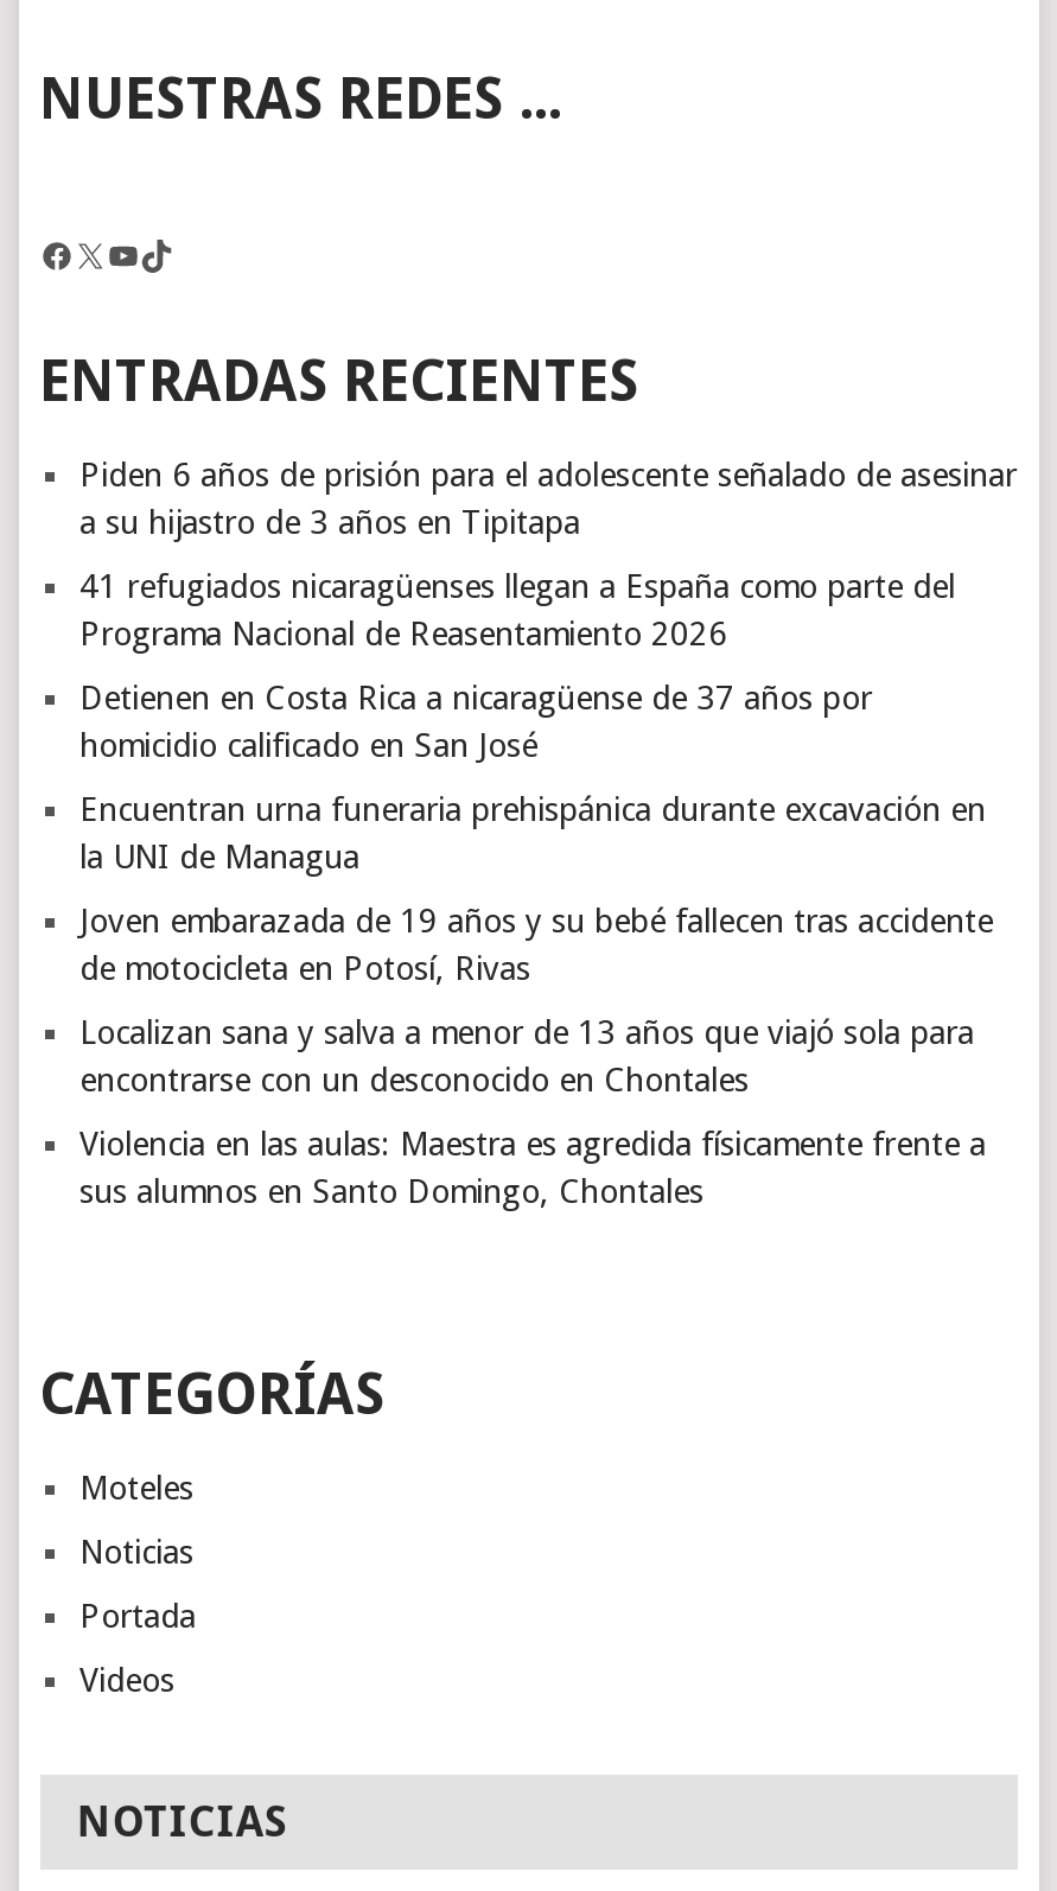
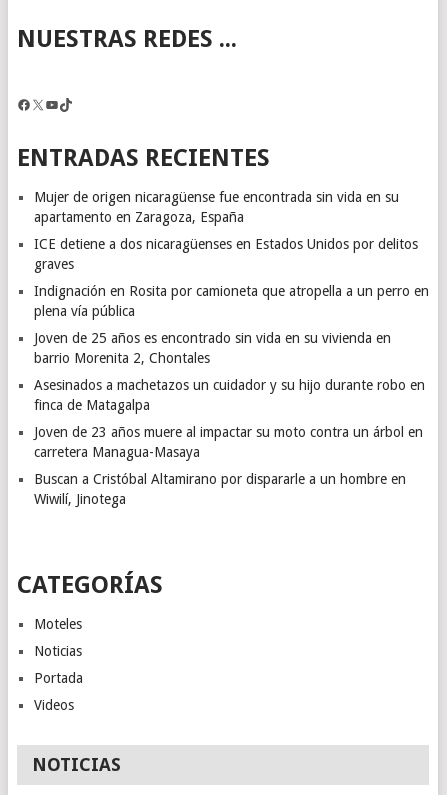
[79,456,1017,541] Piden 6 años de prisión para el adolescente señalado de asesinar | a su hijastro de 3 años en Tipitapa -> [33,189,398,225] Mujer de origen nicaragüense fue encontrada sin vida en su | apartamento en Zaragoza, España
[79,568,955,653] 41 refugiados nicaragüenses llegan a España como parte del | Programa Nacional de Reasentamiento 2026 -> [33,236,417,272] ICE detiene a dos nicaragüenses en Estados Unidos por delitos | graves
[79,679,872,764] Detienen en Costa Rica a nicaragüense de 37 años por | homicidio calificado en San José -> [33,283,428,319] Indignación en Rosita por camioneta que atropella a un perro en | plena vía pública
[79,791,986,876] Encuentran urna funeraria prehispánica durante excavación en | la UNI de Managua -> [33,330,390,366] Joven de 25 años es encontrado sin vida en su vivienda en | barrio Morenita 2, Chontales
[79,902,993,987] Joven embarazada de 19 años y su bebé fallecen tras accidente | de motocicleta en Potosí, Rivas -> [33,377,424,413] Asesinados a machetazos un cuidador y su hijo durante robo en | finca de Matagalpa
[79,1014,974,1099] Localizan sana y salva a menor de 13 años que viajó sola para | encontrarse con un desconocido en Chontales -> [33,424,422,460] Joven de 23 años muere al impactar su moto contra un árbol en | carretera Managua-Masaya
[79,1125,986,1211] Violencia en las aulas: Maestra es agredida físicamente frente a | sus alumnos en Santo Domingo, Chontales -> [33,471,405,507] Buscan a Cristóbal Altamirano por dispararle a un hombre en | Wiwilí, Jinotega

